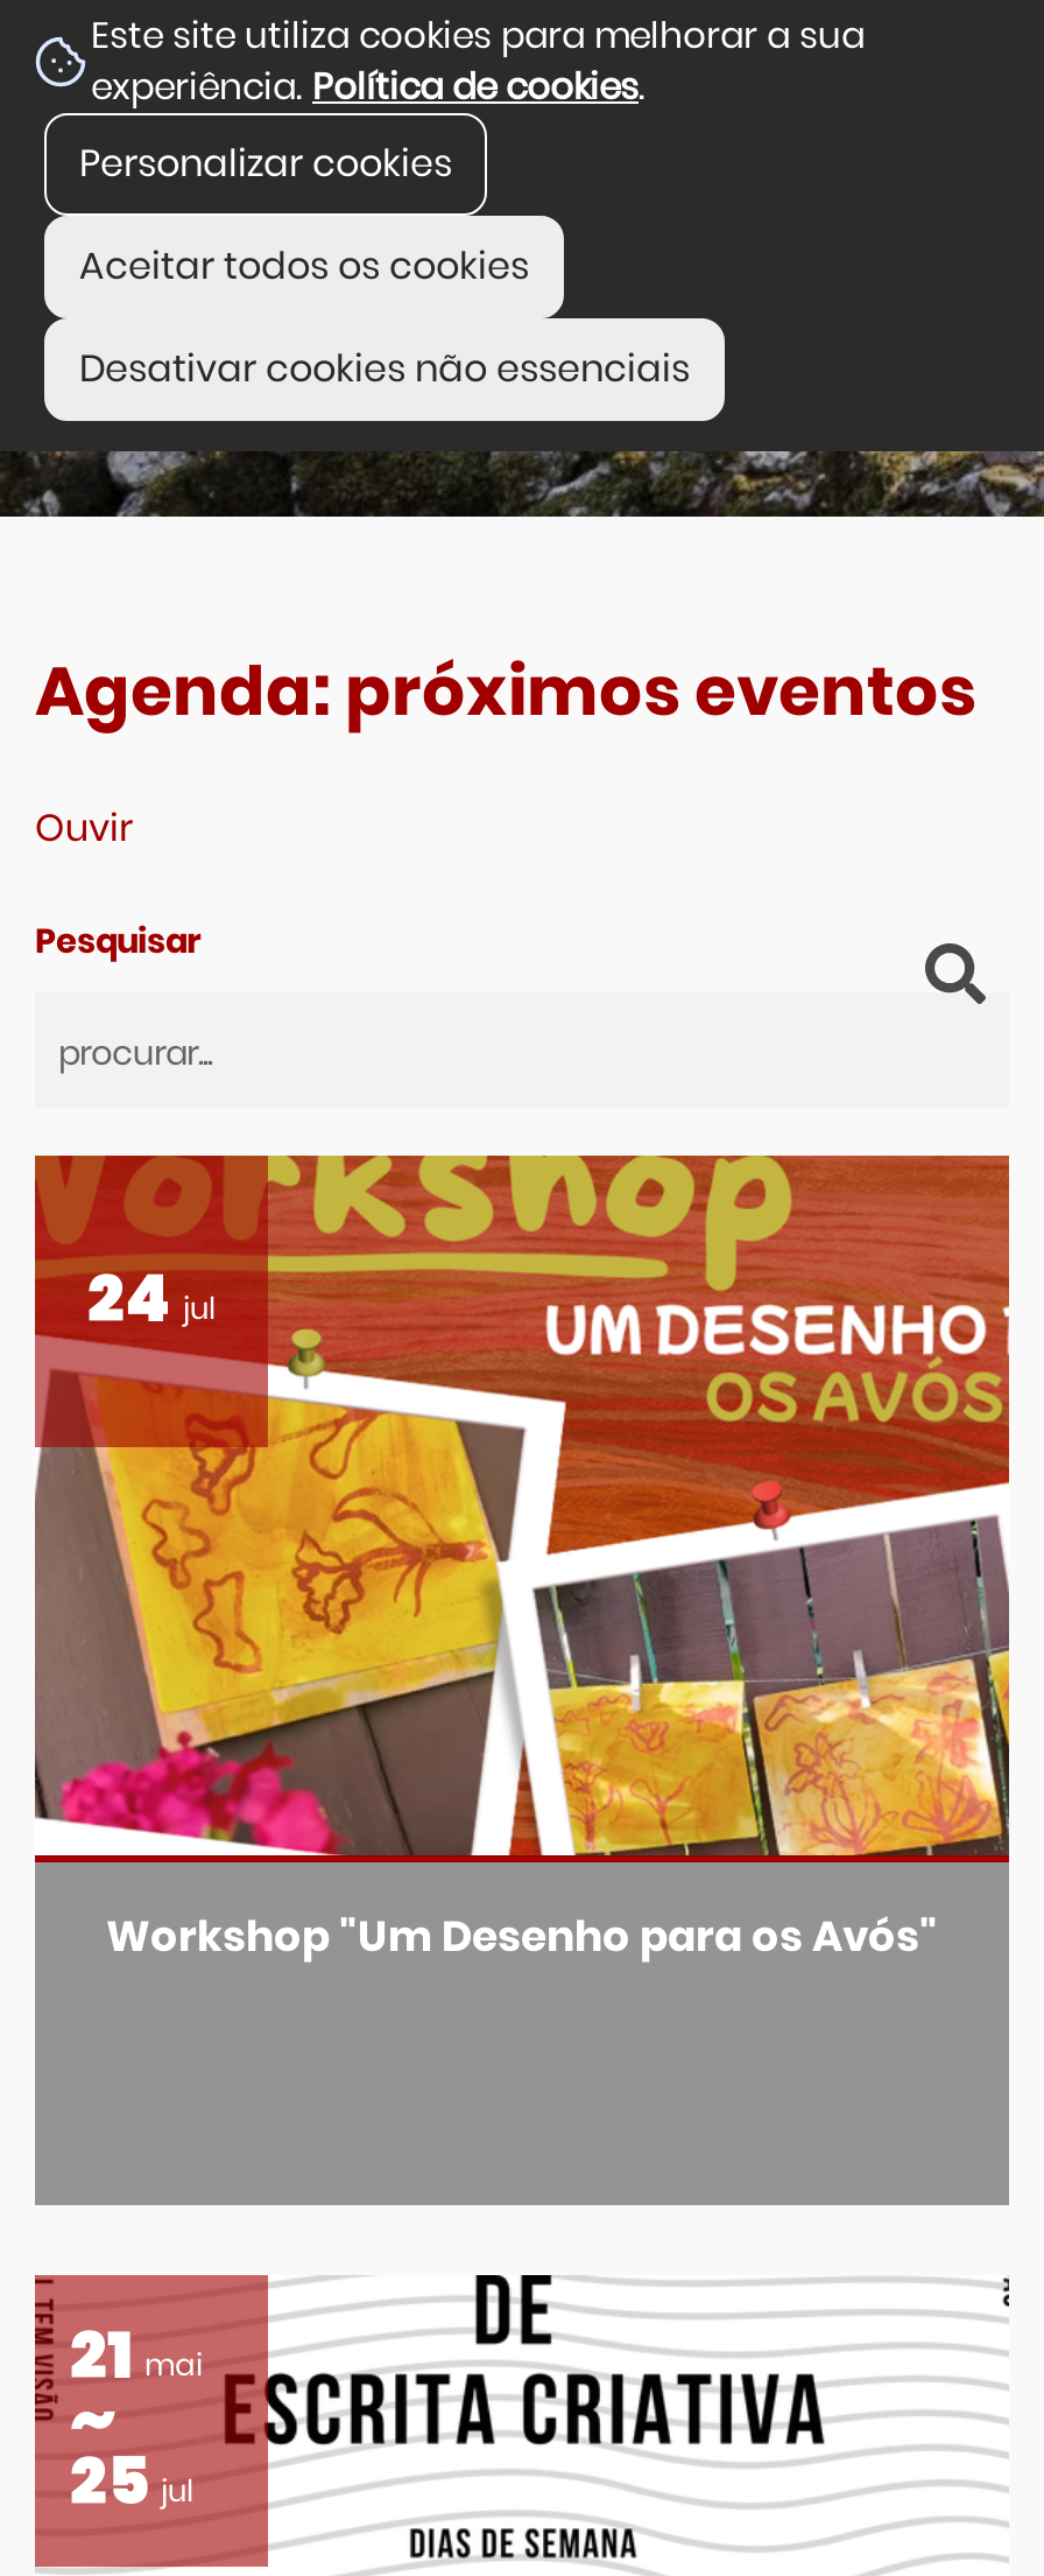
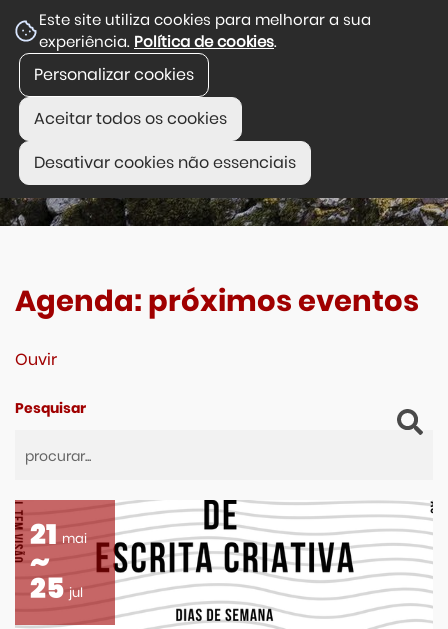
[33,1153,1011,2205] [image] | 24 jul -> none
[106,1907,938,1965] Workshop "Um Desenho para os Avós" -> none

